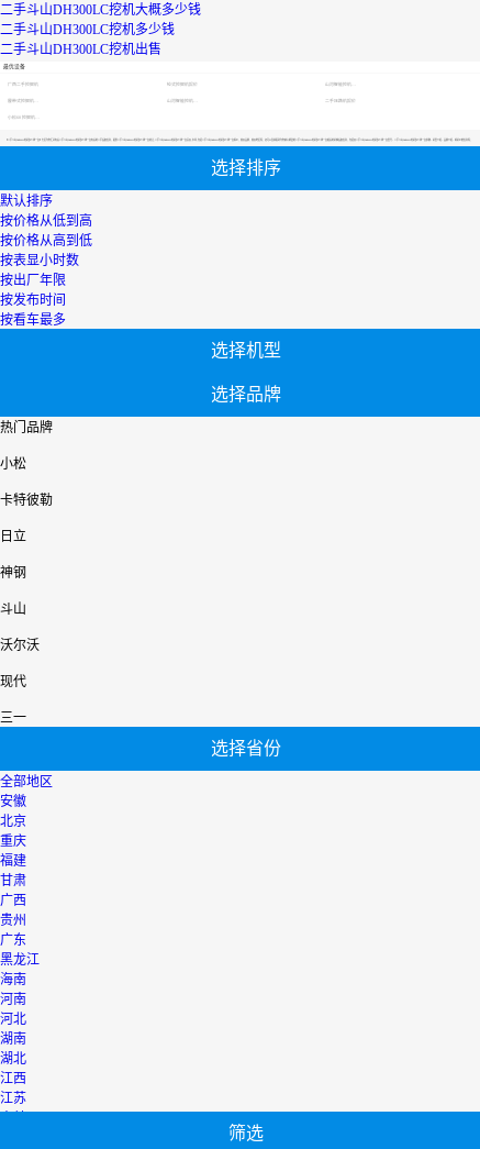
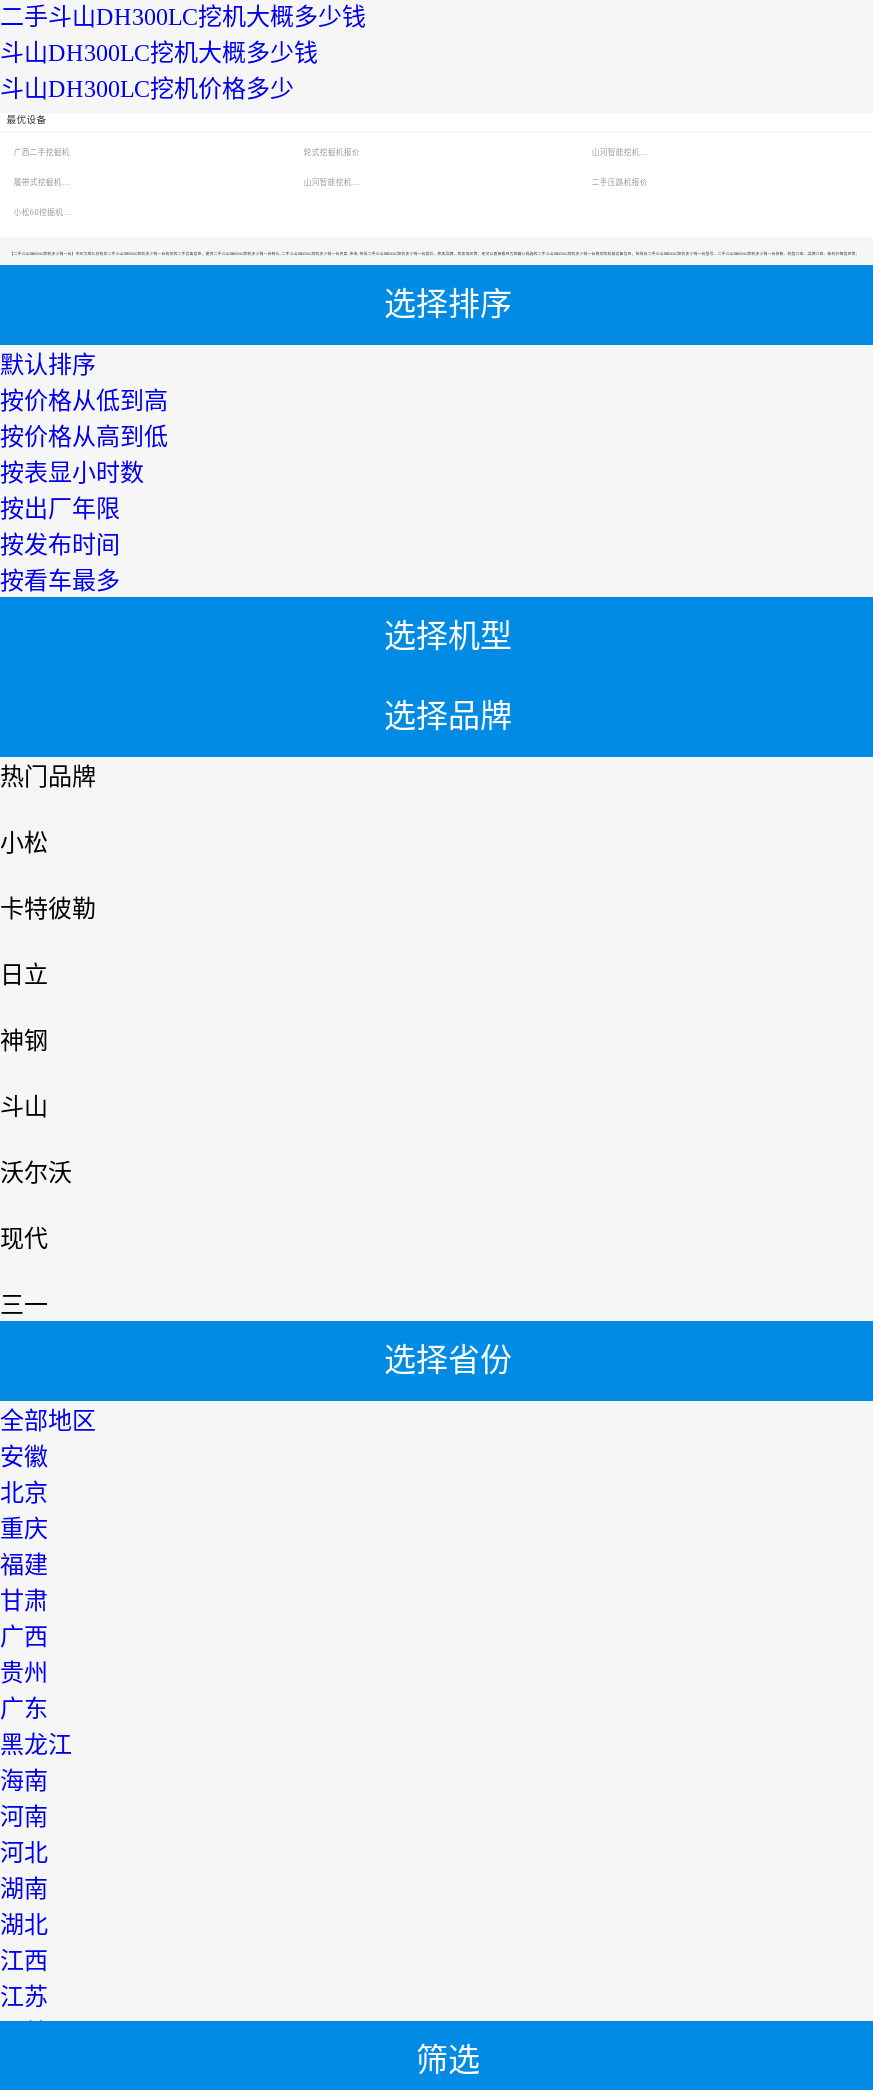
[0,22,175,57] 二手斗山DH300LC挖机多少钱 | 二手斗山DH300LC挖机出售 -> [0,40,318,104] 斗山DH300LC挖机大概多少钱 | 斗山DH300LC挖机价格多少

